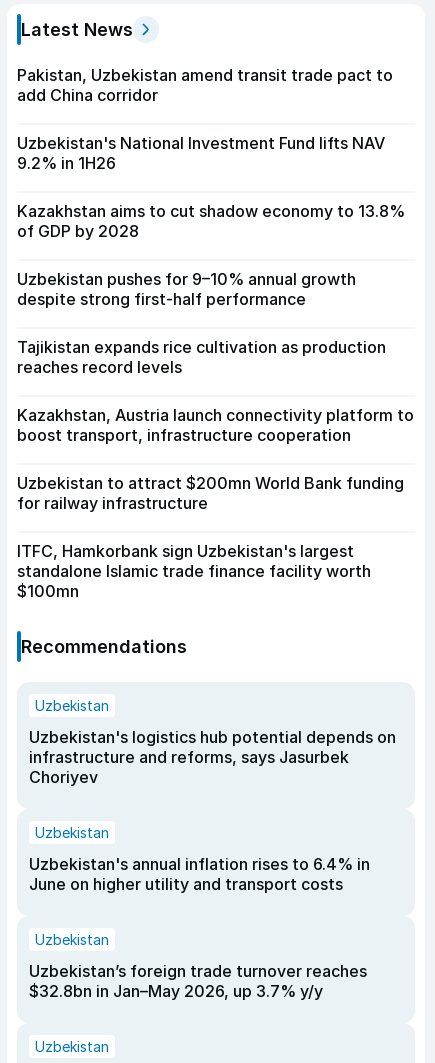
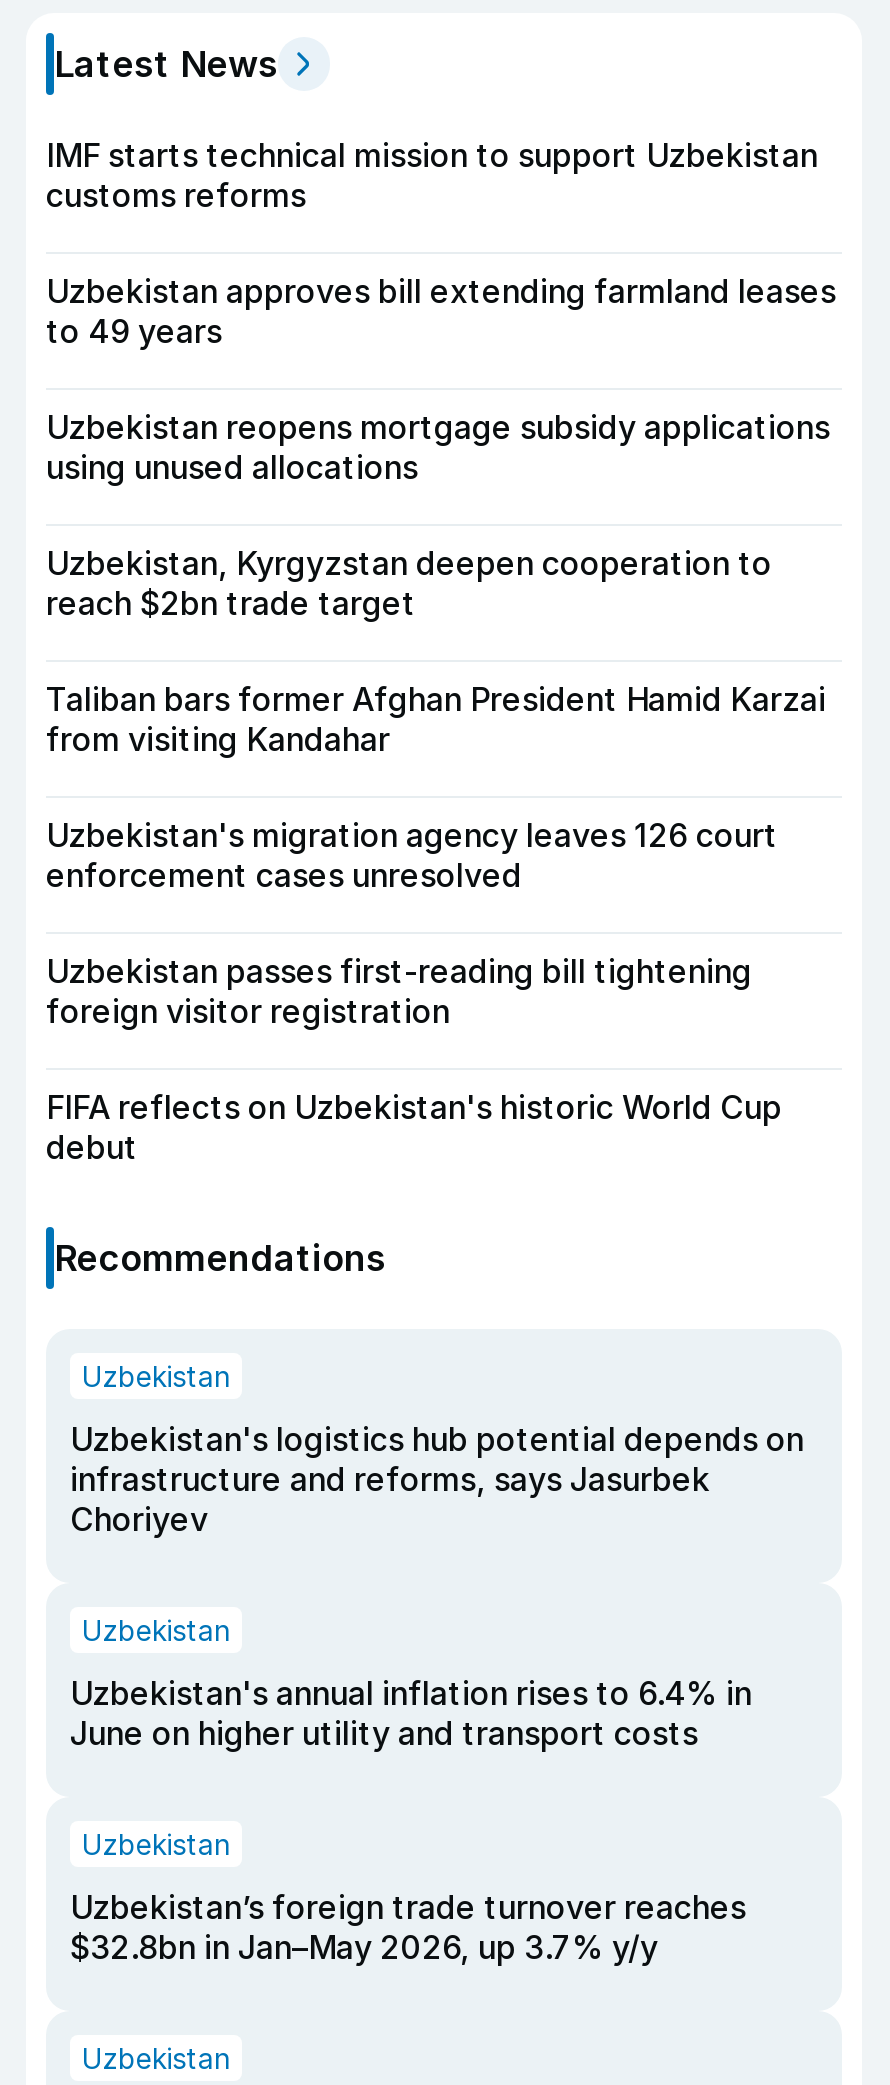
[17,65,393,105] Pakistan, Uzbekistan amend transit trade pact to | add China corridor -> [46,134,818,214] IMF starts technical mission to support Uzbekistan | customs reforms
[17,133,385,173] Uzbekistan's National Investment Fund lifts NAV | 9.2% in 1H26 -> [46,270,836,350] Uzbekistan approves bill extending farmland leases | to 49 years
[17,201,405,241] Kazakhstan aims to cut shadow economy to 13.8% | of GDP by 2028 -> [46,406,830,486] Uzbekistan reopens mortgage subsidy applications | using unused allocations
[17,269,356,309] Uzbekistan pushes for 9–10% annual growth | despite strong first-half performance -> [46,542,772,622] Uzbekistan, Kyrgyzstan deepen cooperation to | reach $2bn trade target
[17,337,386,377] Tajikistan expands rice cultivation as production | reaches record levels -> [46,678,826,758] Taliban bars former Afghan President Hamid Karzai | from visiting Kandahar
[17,405,414,445] Kazakhstan, Austria launch connectivity platform to | boost transport, infrastructure cooperation -> [46,814,778,894] Uzbekistan's migration agency leaves 126 court | enforcement cases unresolved
[17,473,404,513] Uzbekistan to attract $200mn World Bank funding | for railway infrastructure -> [46,950,752,1030] Uzbekistan passes first-reading bill tightening | foreign visitor registration
[17,541,371,601] ITFC, Hamkorbank sign Uzbekistan's largest | standalone Islamic trade finance facility worth | $100mn -> [46,1086,782,1166] FIFA reflects on Uzbekistan's historic World Cup | debut

